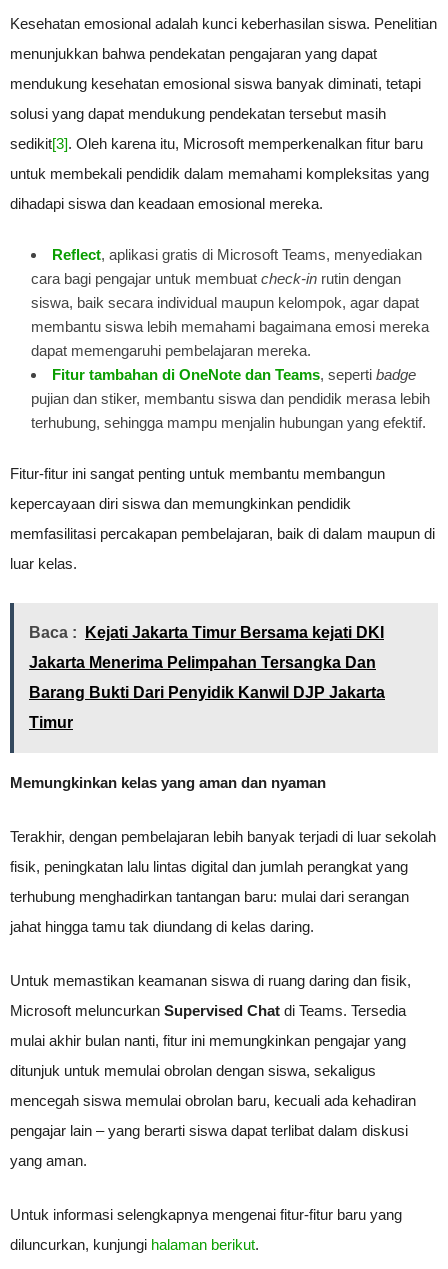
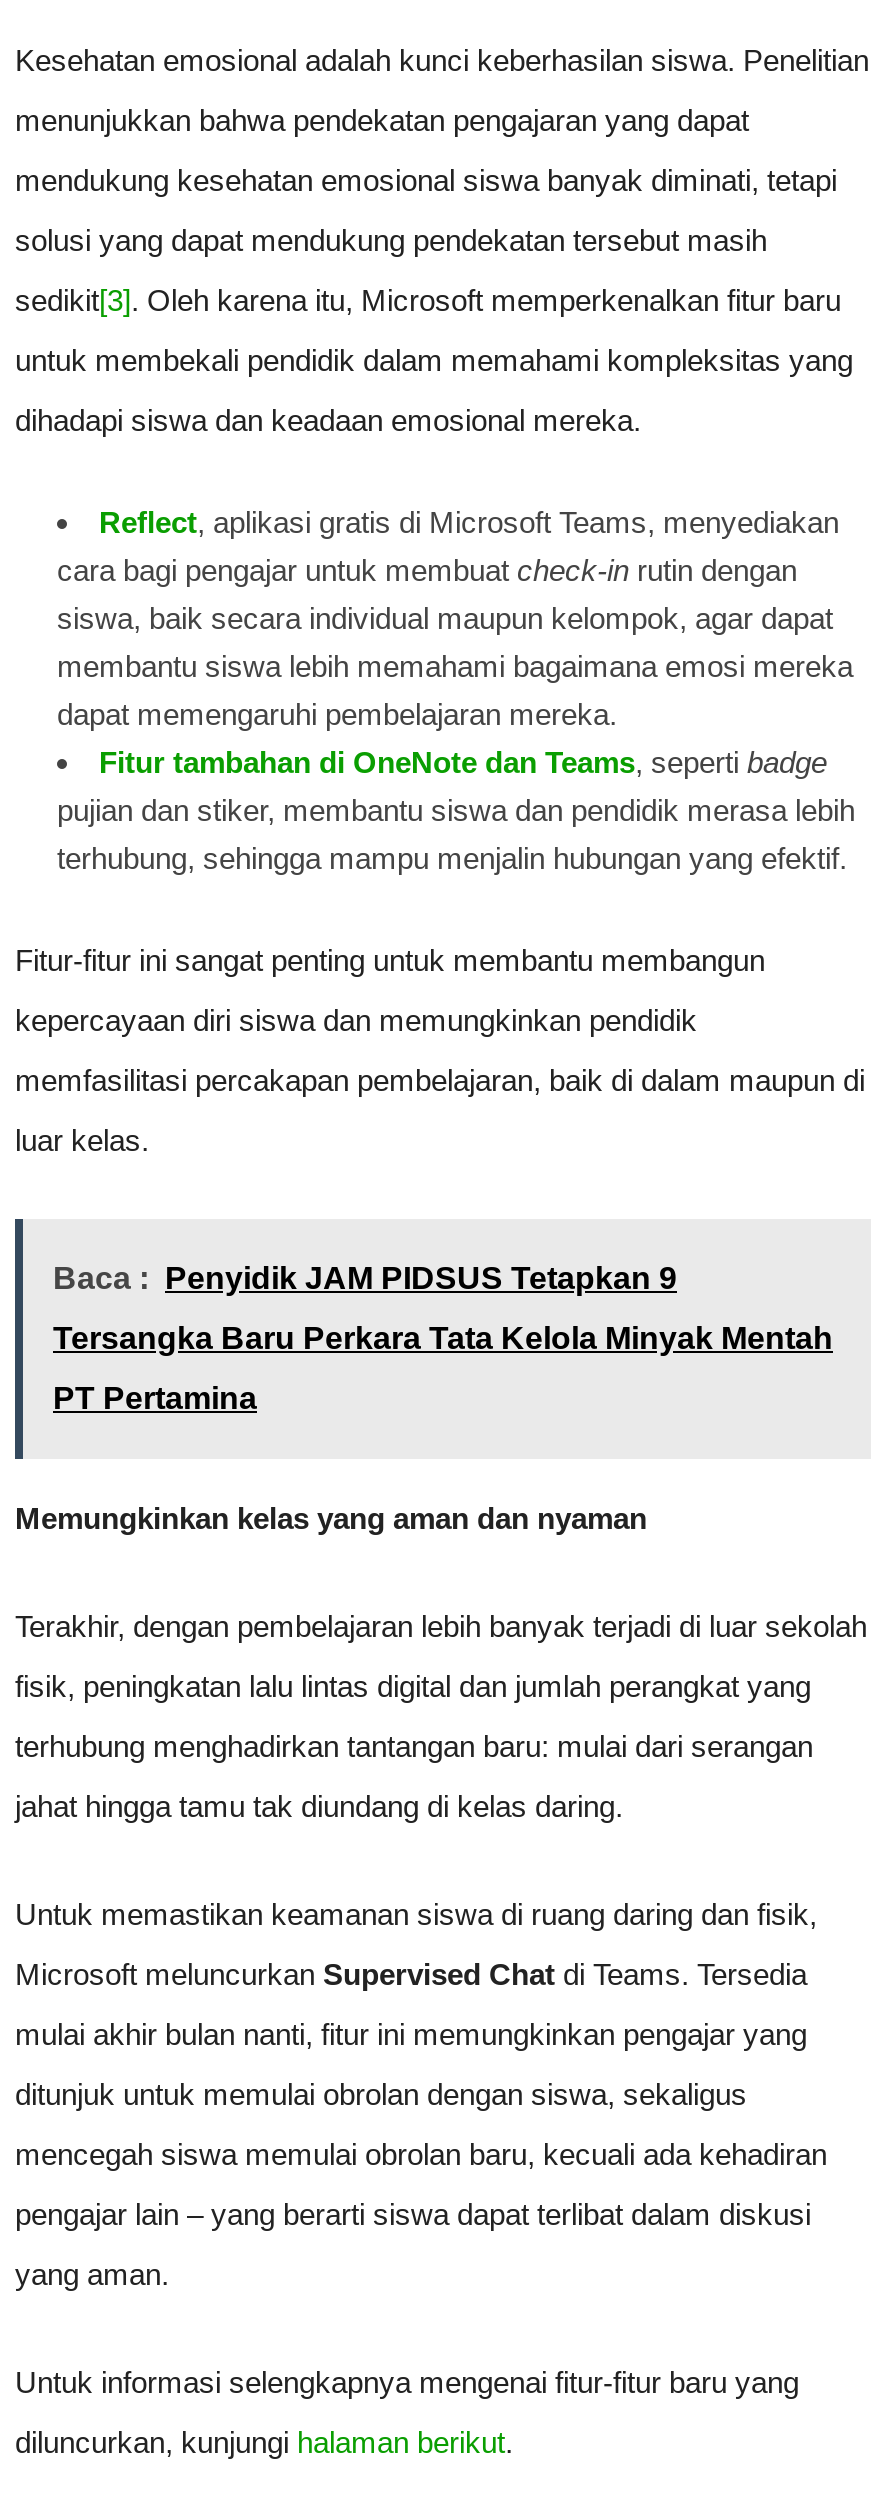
[29,624,385,731] Baca : Kejati Jakarta Timur Bersama kejati DKI | Jakarta Menerima Pelimpahan Tersangka Dan | Barang Bukti Dari Penyidik Kanwil DJP Jakarta | Timur -> [53,1261,833,1415] Baca : Penyidik JAM PIDSUS Tetapkan 9 | Tersangka Baru Perkara Tata Kelola Minyak Mentah | PT Pertamina

